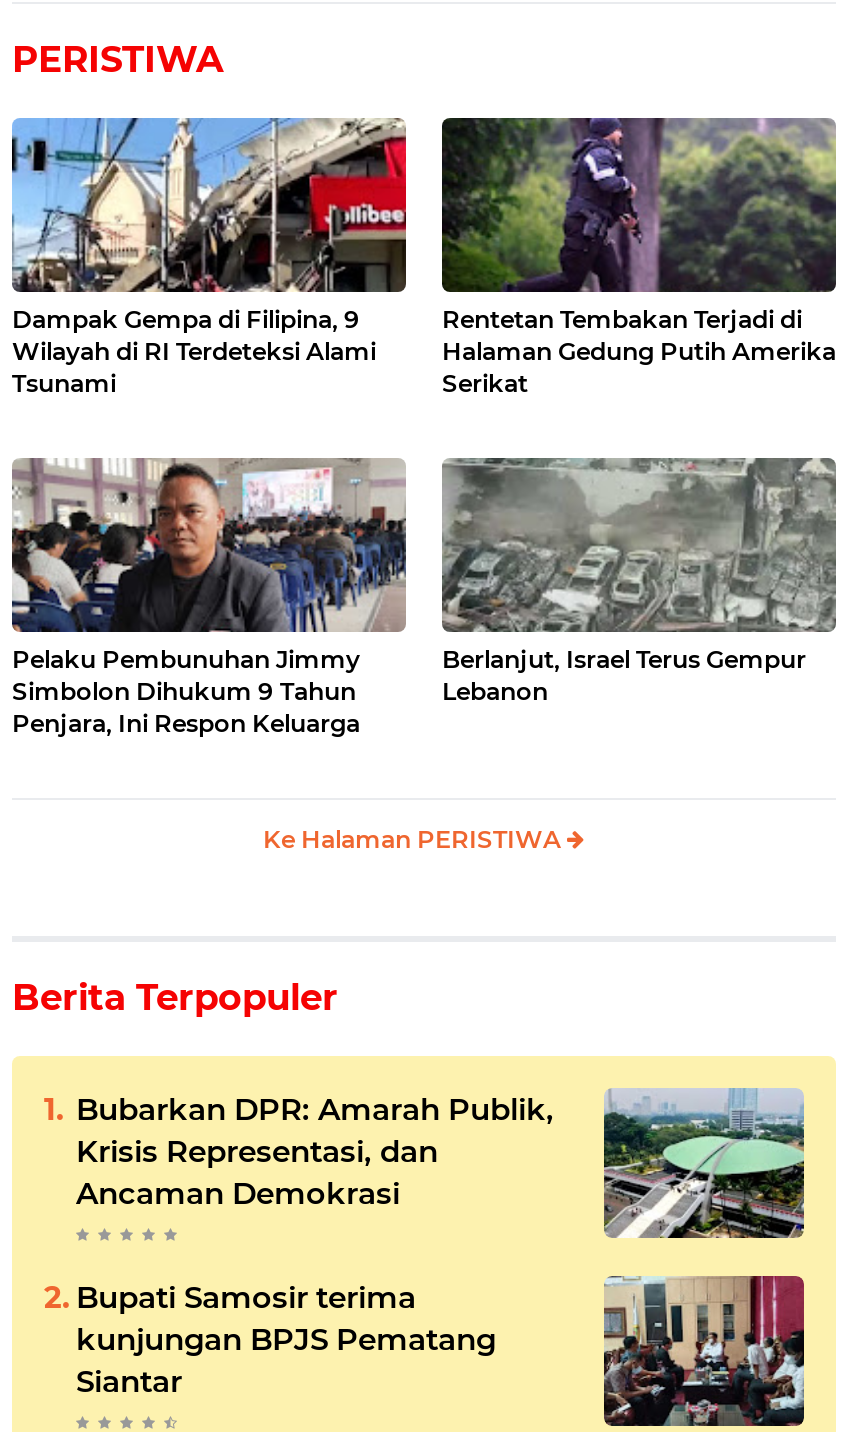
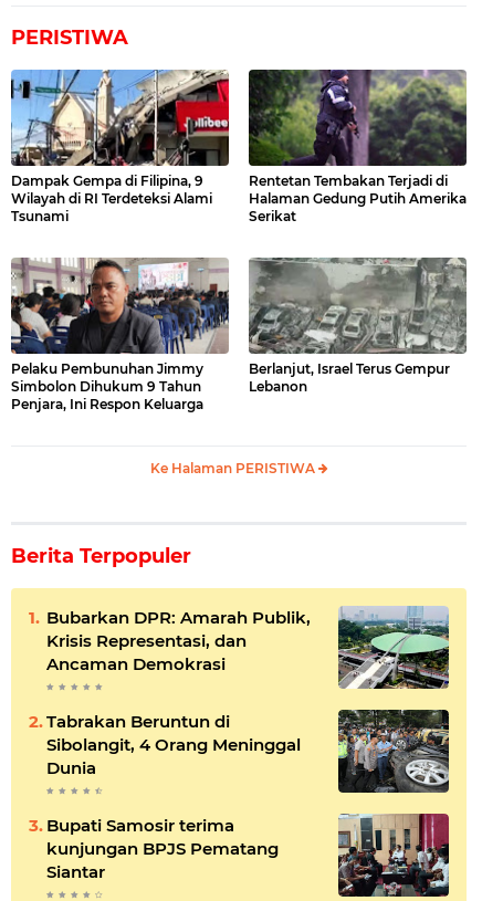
none -> [46,709,450,794] [image] | Tabrakan Beruntun di | Sibolangit, 4 Orang Meninggal | Dunia

